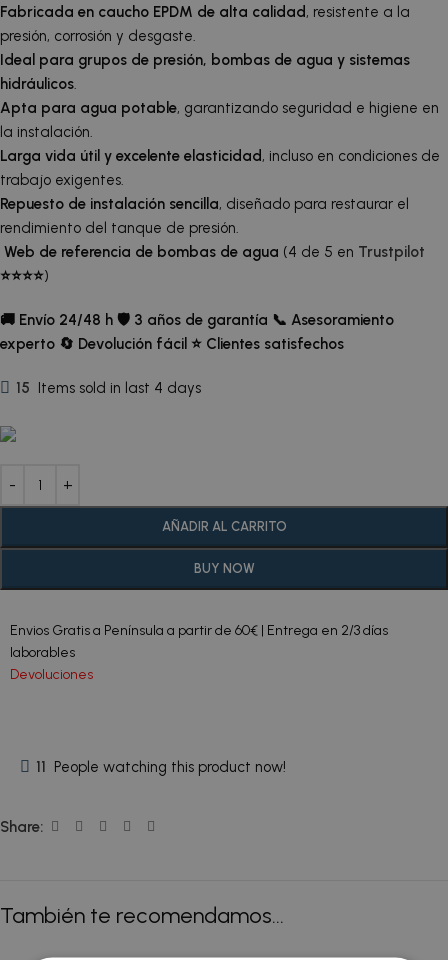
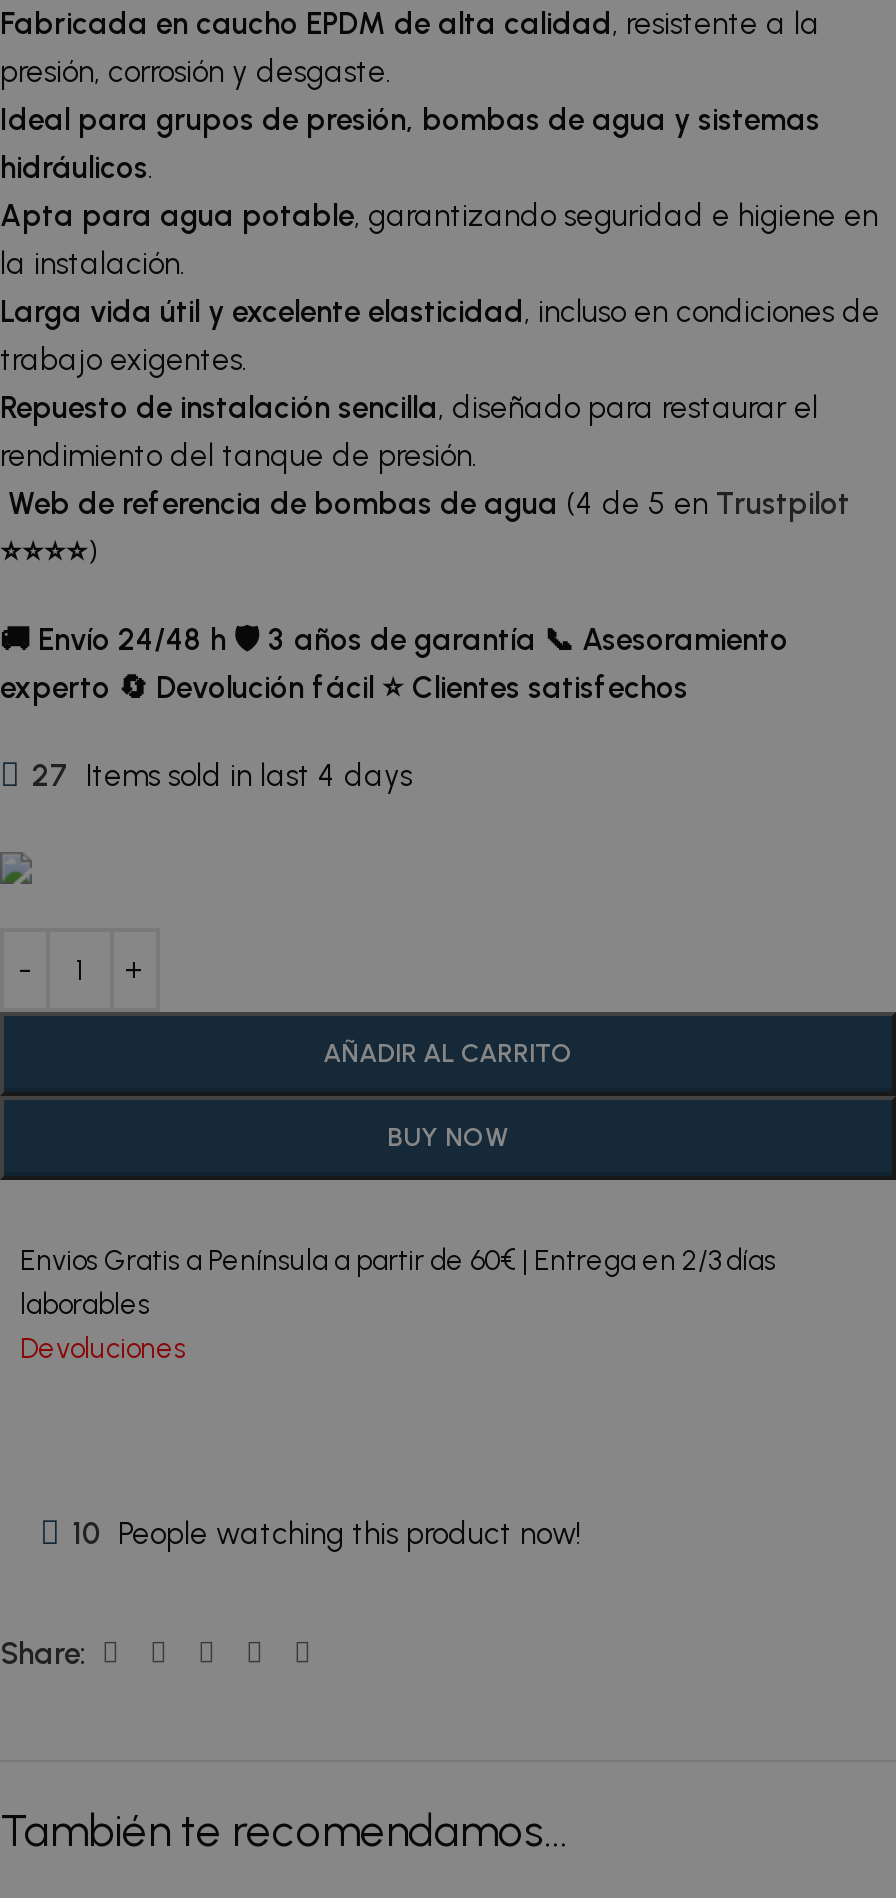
[16,379,201,397] 15 Items sold in last 4 days -> [32,758,412,794] 27 Items sold in last 4 days
[36,758,286,776] 11 People watching this product now! -> [72,1516,582,1552] 10 People watching this product now!

